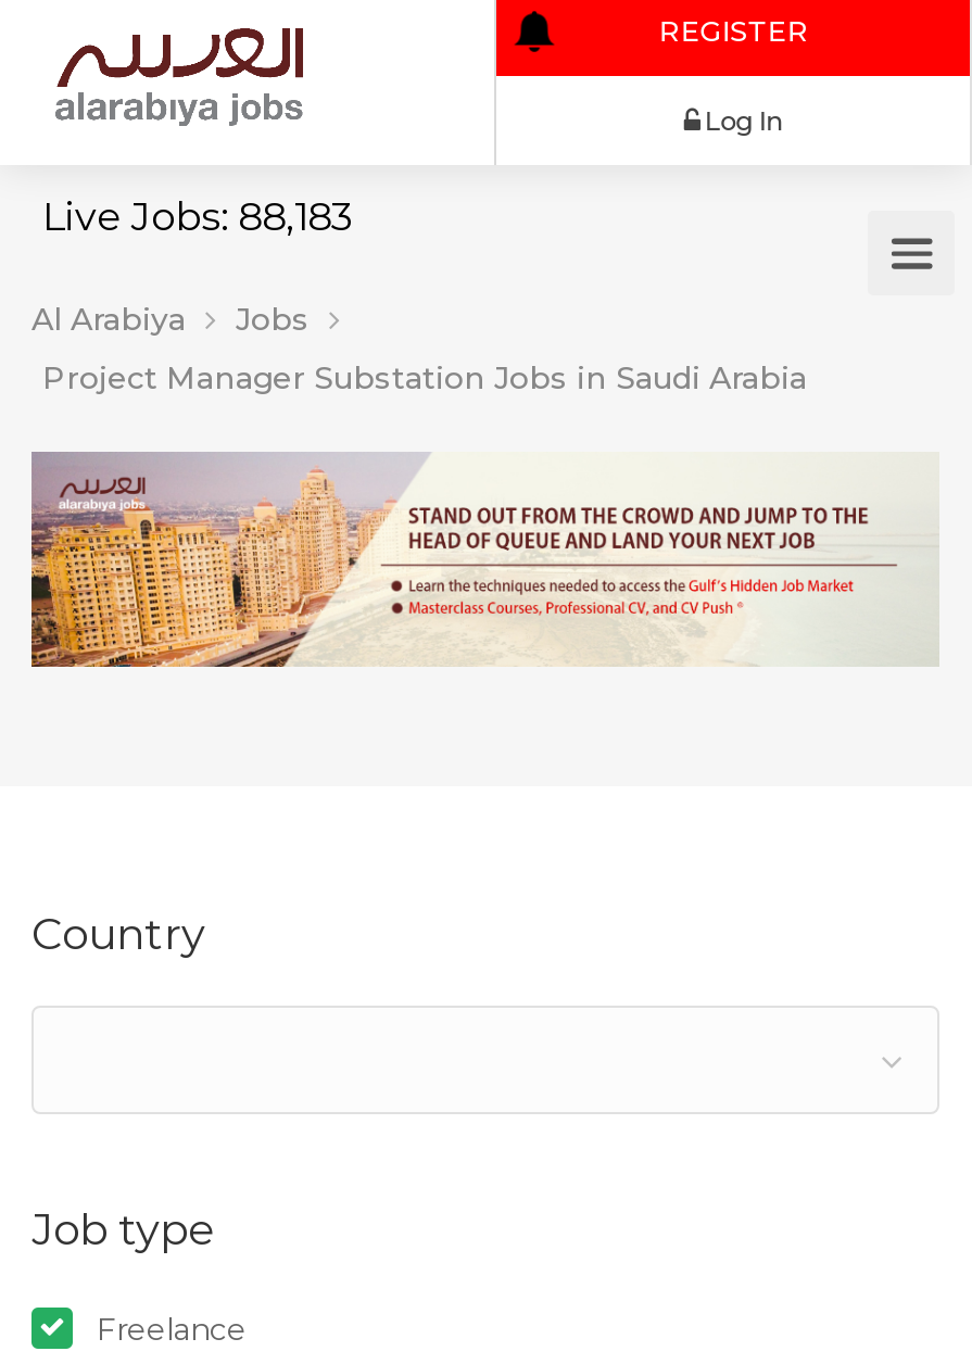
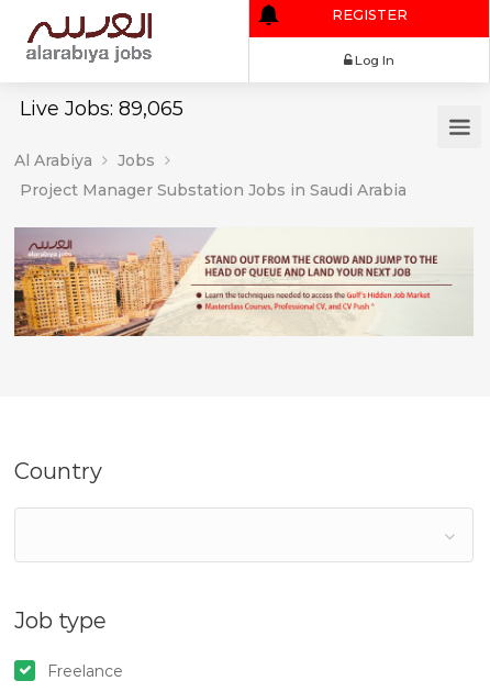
[42,193,355,241] Live Jobs: 88,183 -> [20,97,183,121] Live Jobs: 89,065

